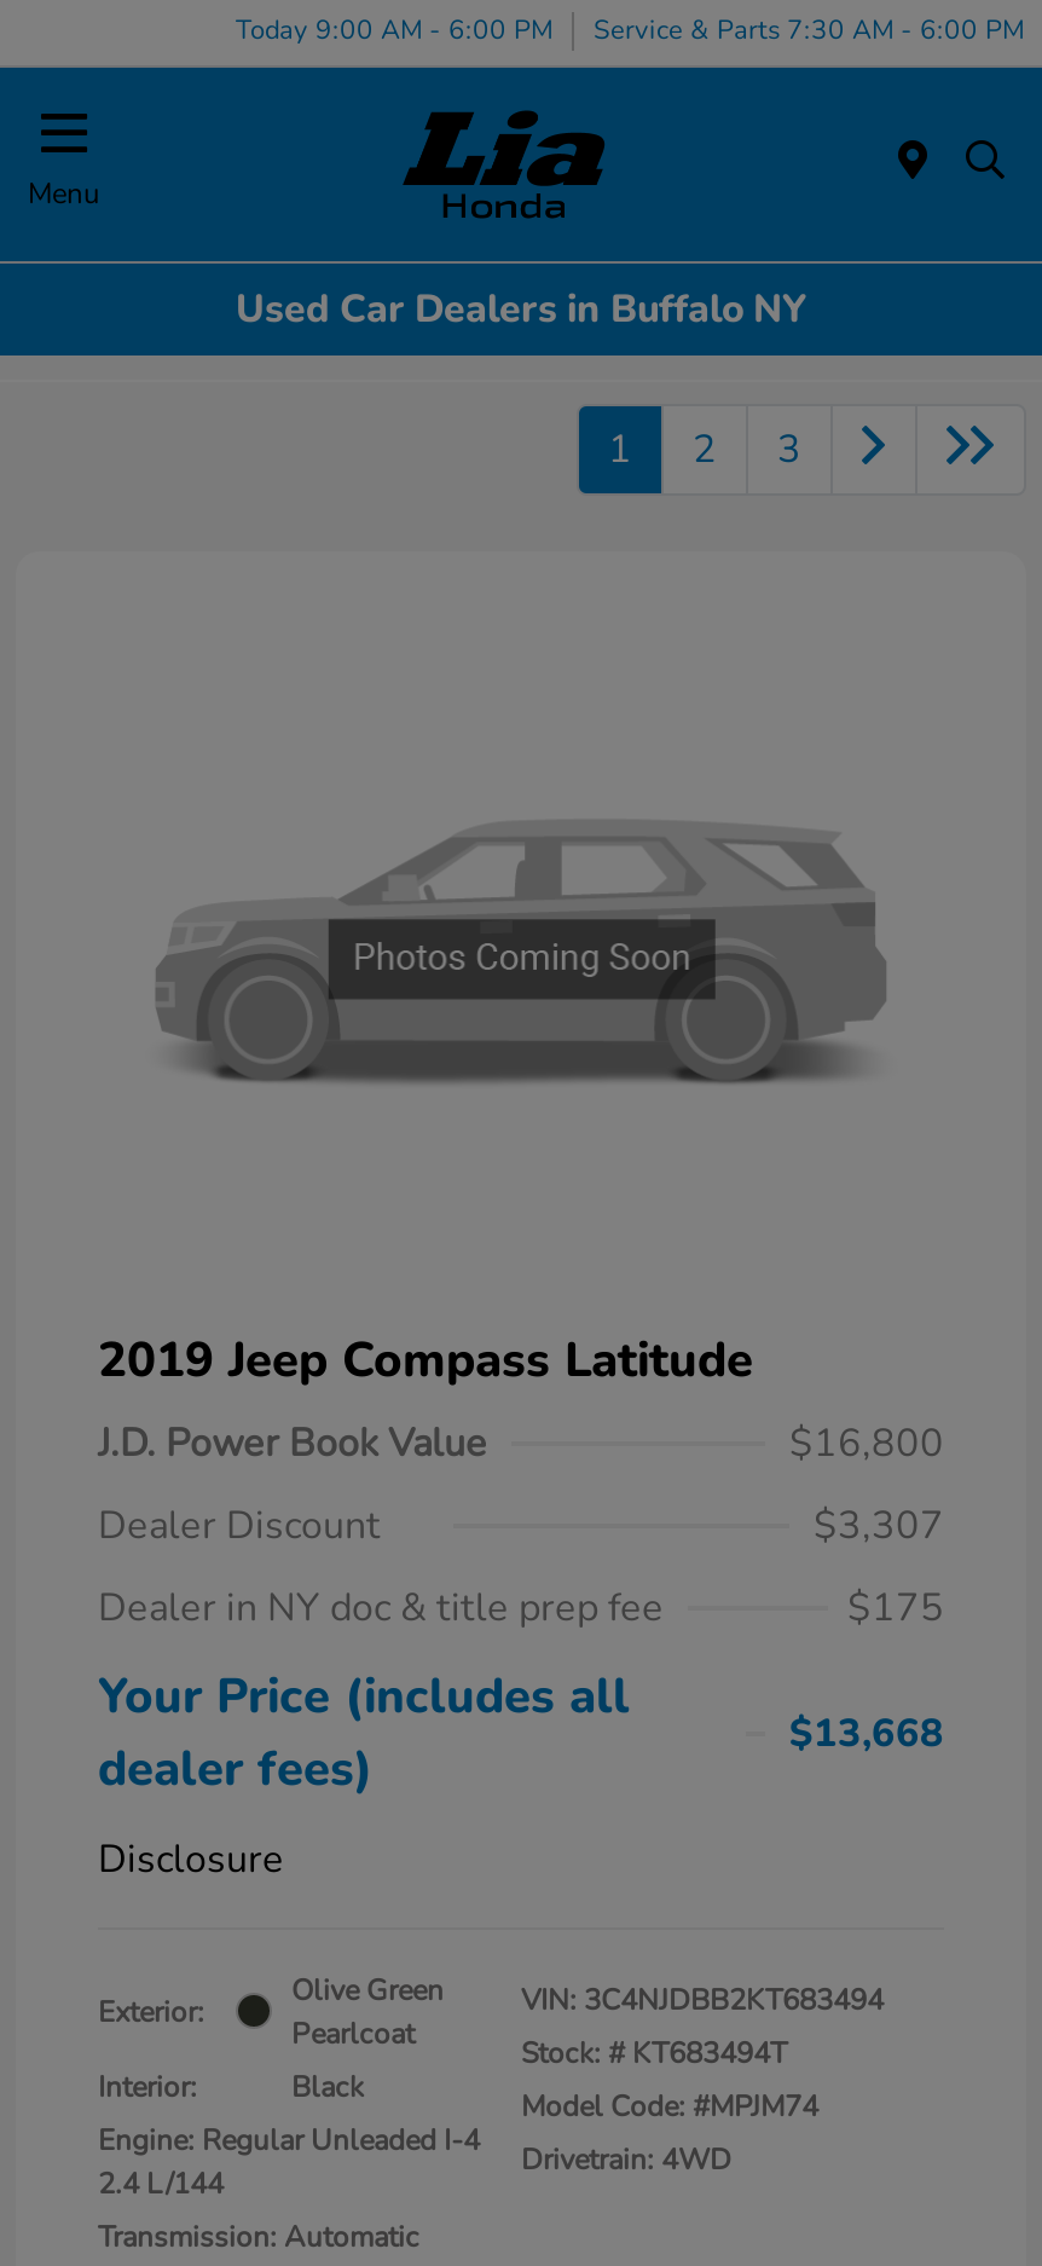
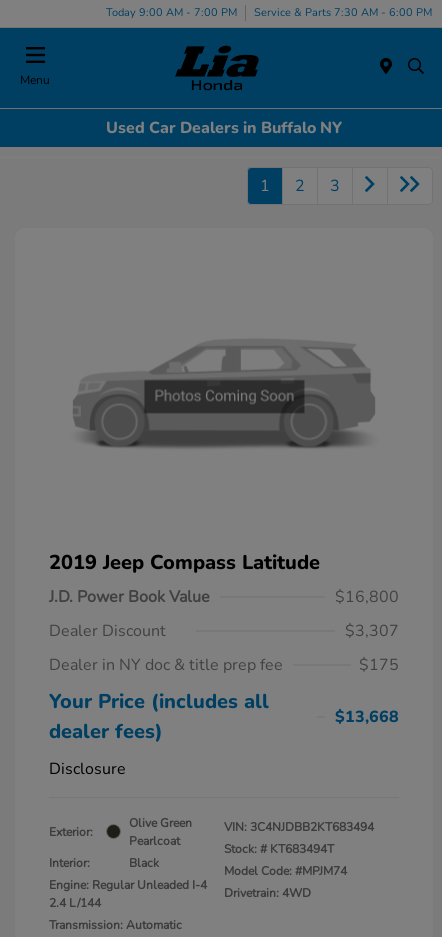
[236,11,1024,47] Today 9:00 AM - 6:00 PM Service & Parts 7:30 AM - 6:00 PM -> [106,4,432,19] Today 9:00 AM - 7:00 PM Service & Parts 7:30 AM - 6:00 PM

